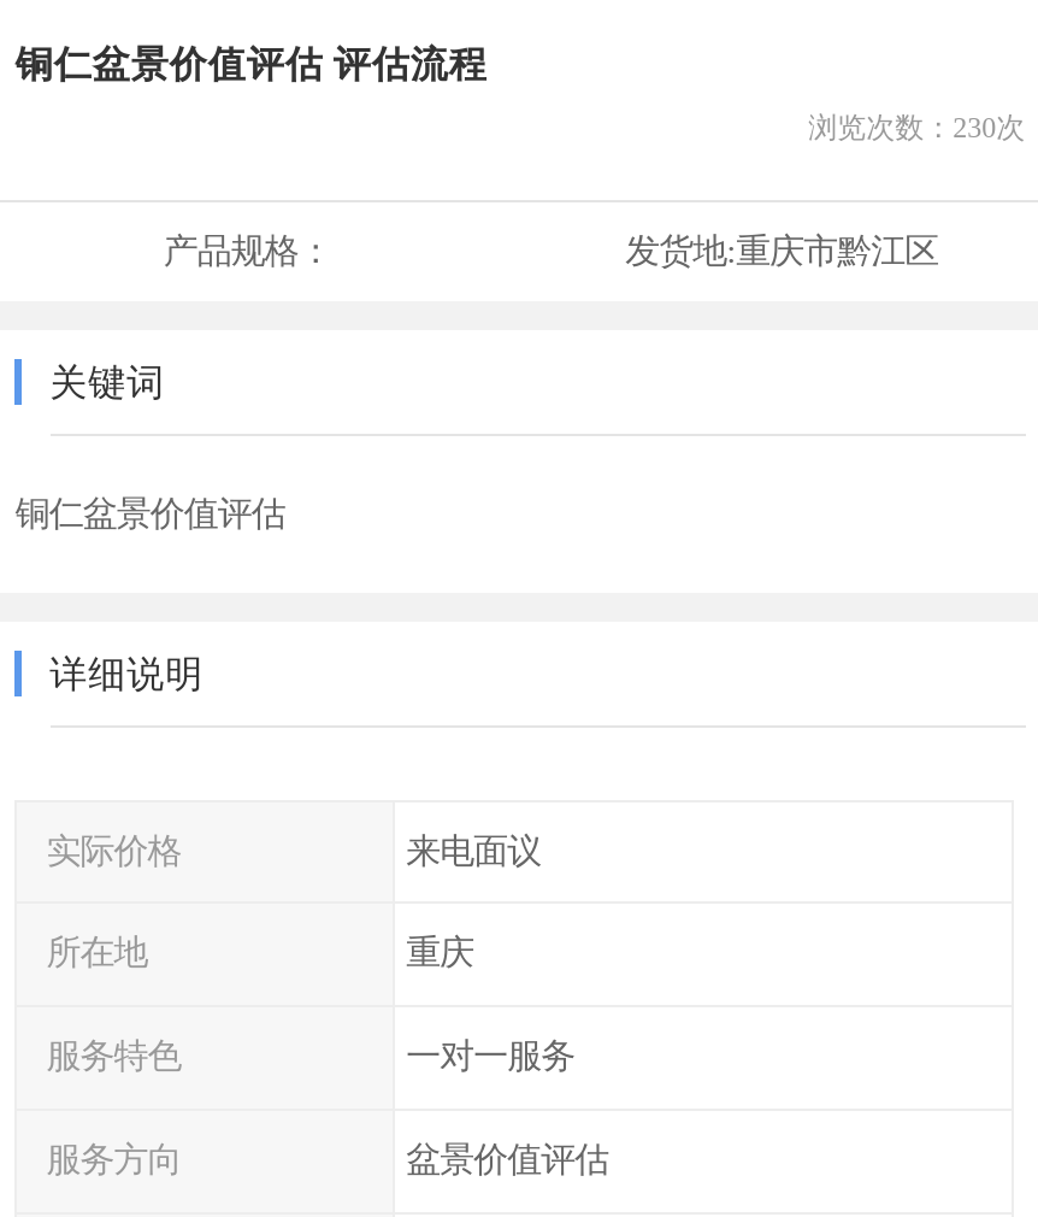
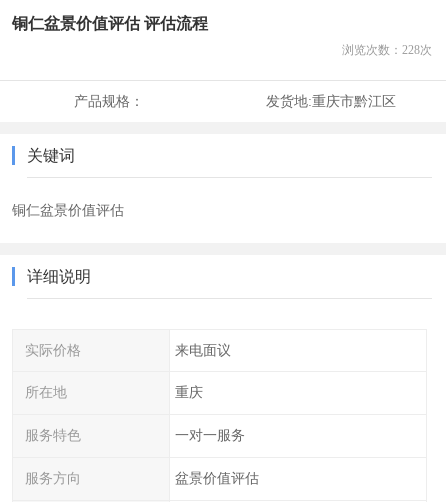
[808,110,1025,144] 浏览次数：230次 -> [342,43,432,57] 浏览次数：228次

